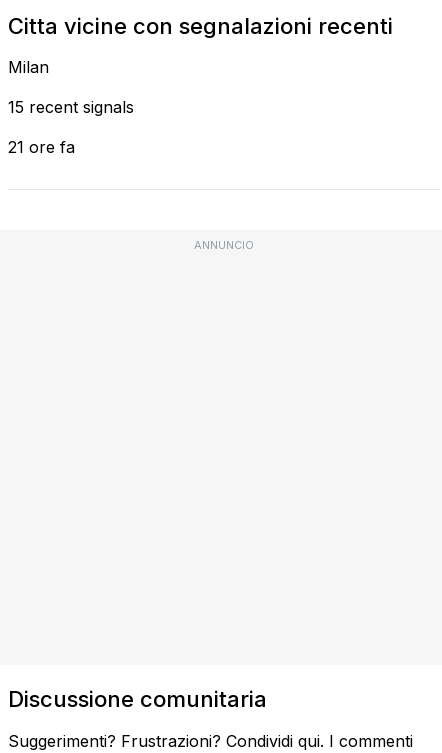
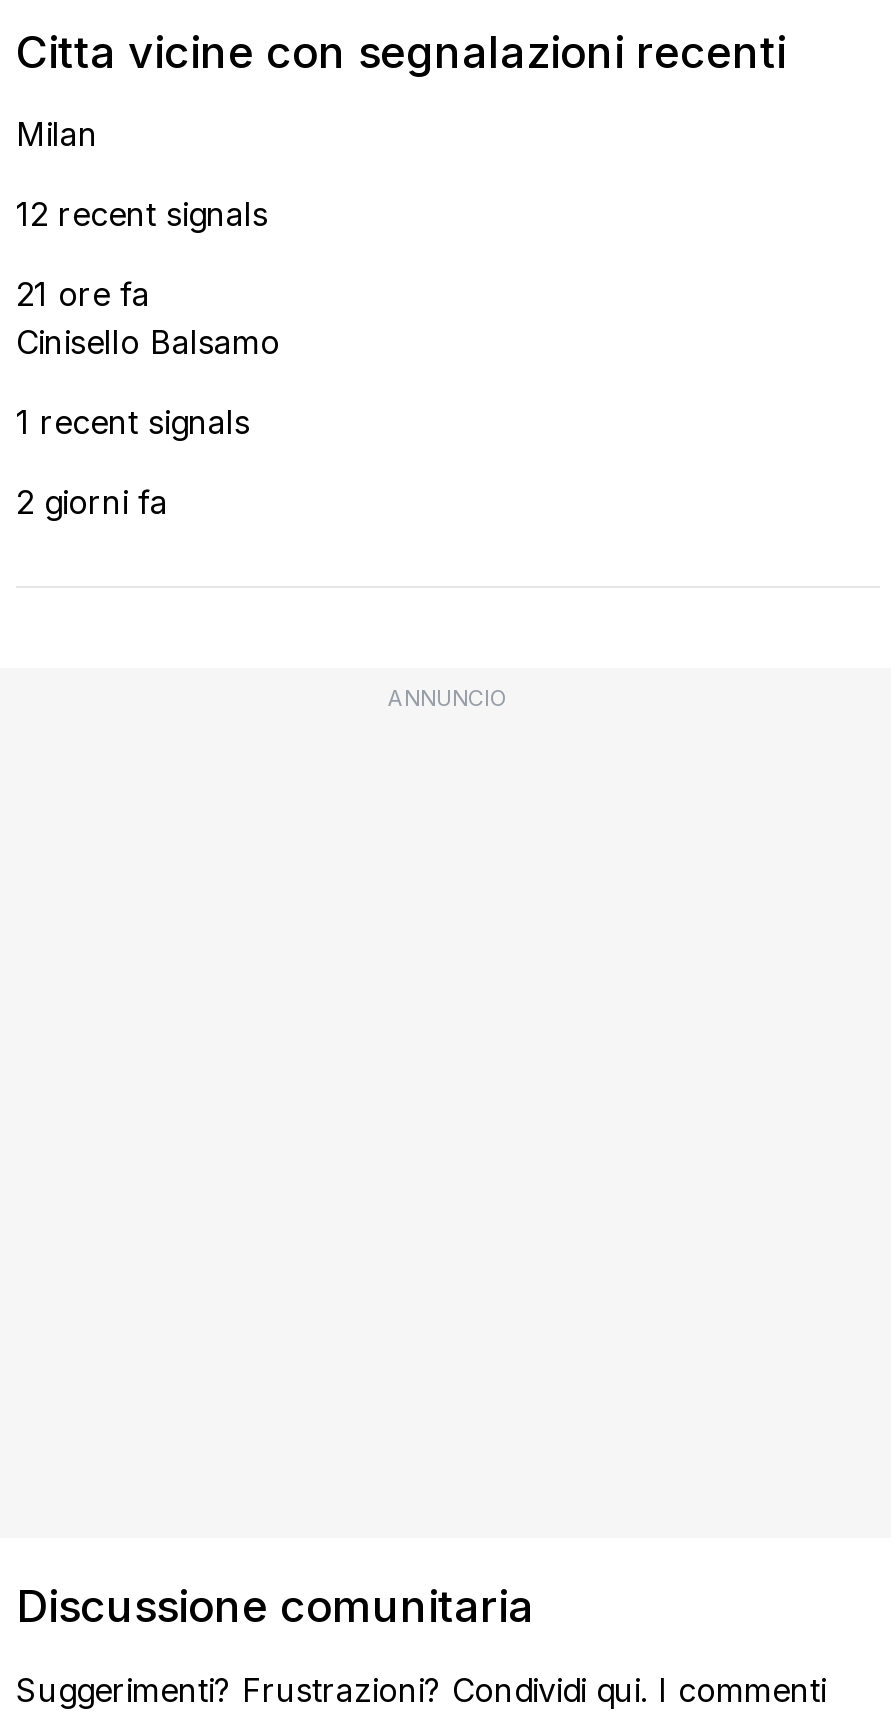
[8,97,134,117] 15 recent signals -> [16,194,268,234] 12 recent signals
none -> [16,322,280,522] Cinisello Balsamo | 1 recent signals | 2 giorni fa

